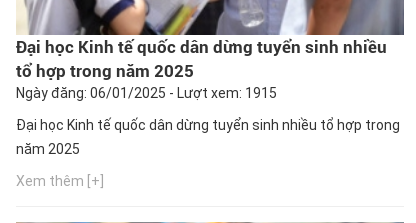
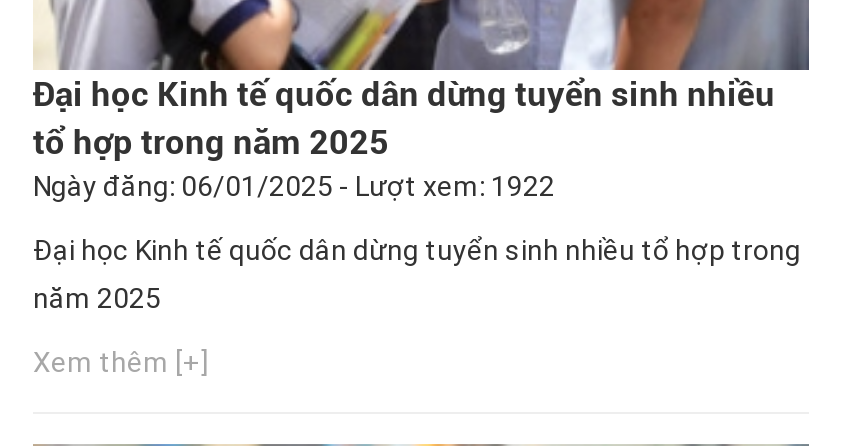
[16,85,277,101] Ngày đăng: 06/01/2025 - Lượt xem: 1915 -> [33,170,555,202] Ngày đăng: 06/01/2025 - Lượt xem: 1922

